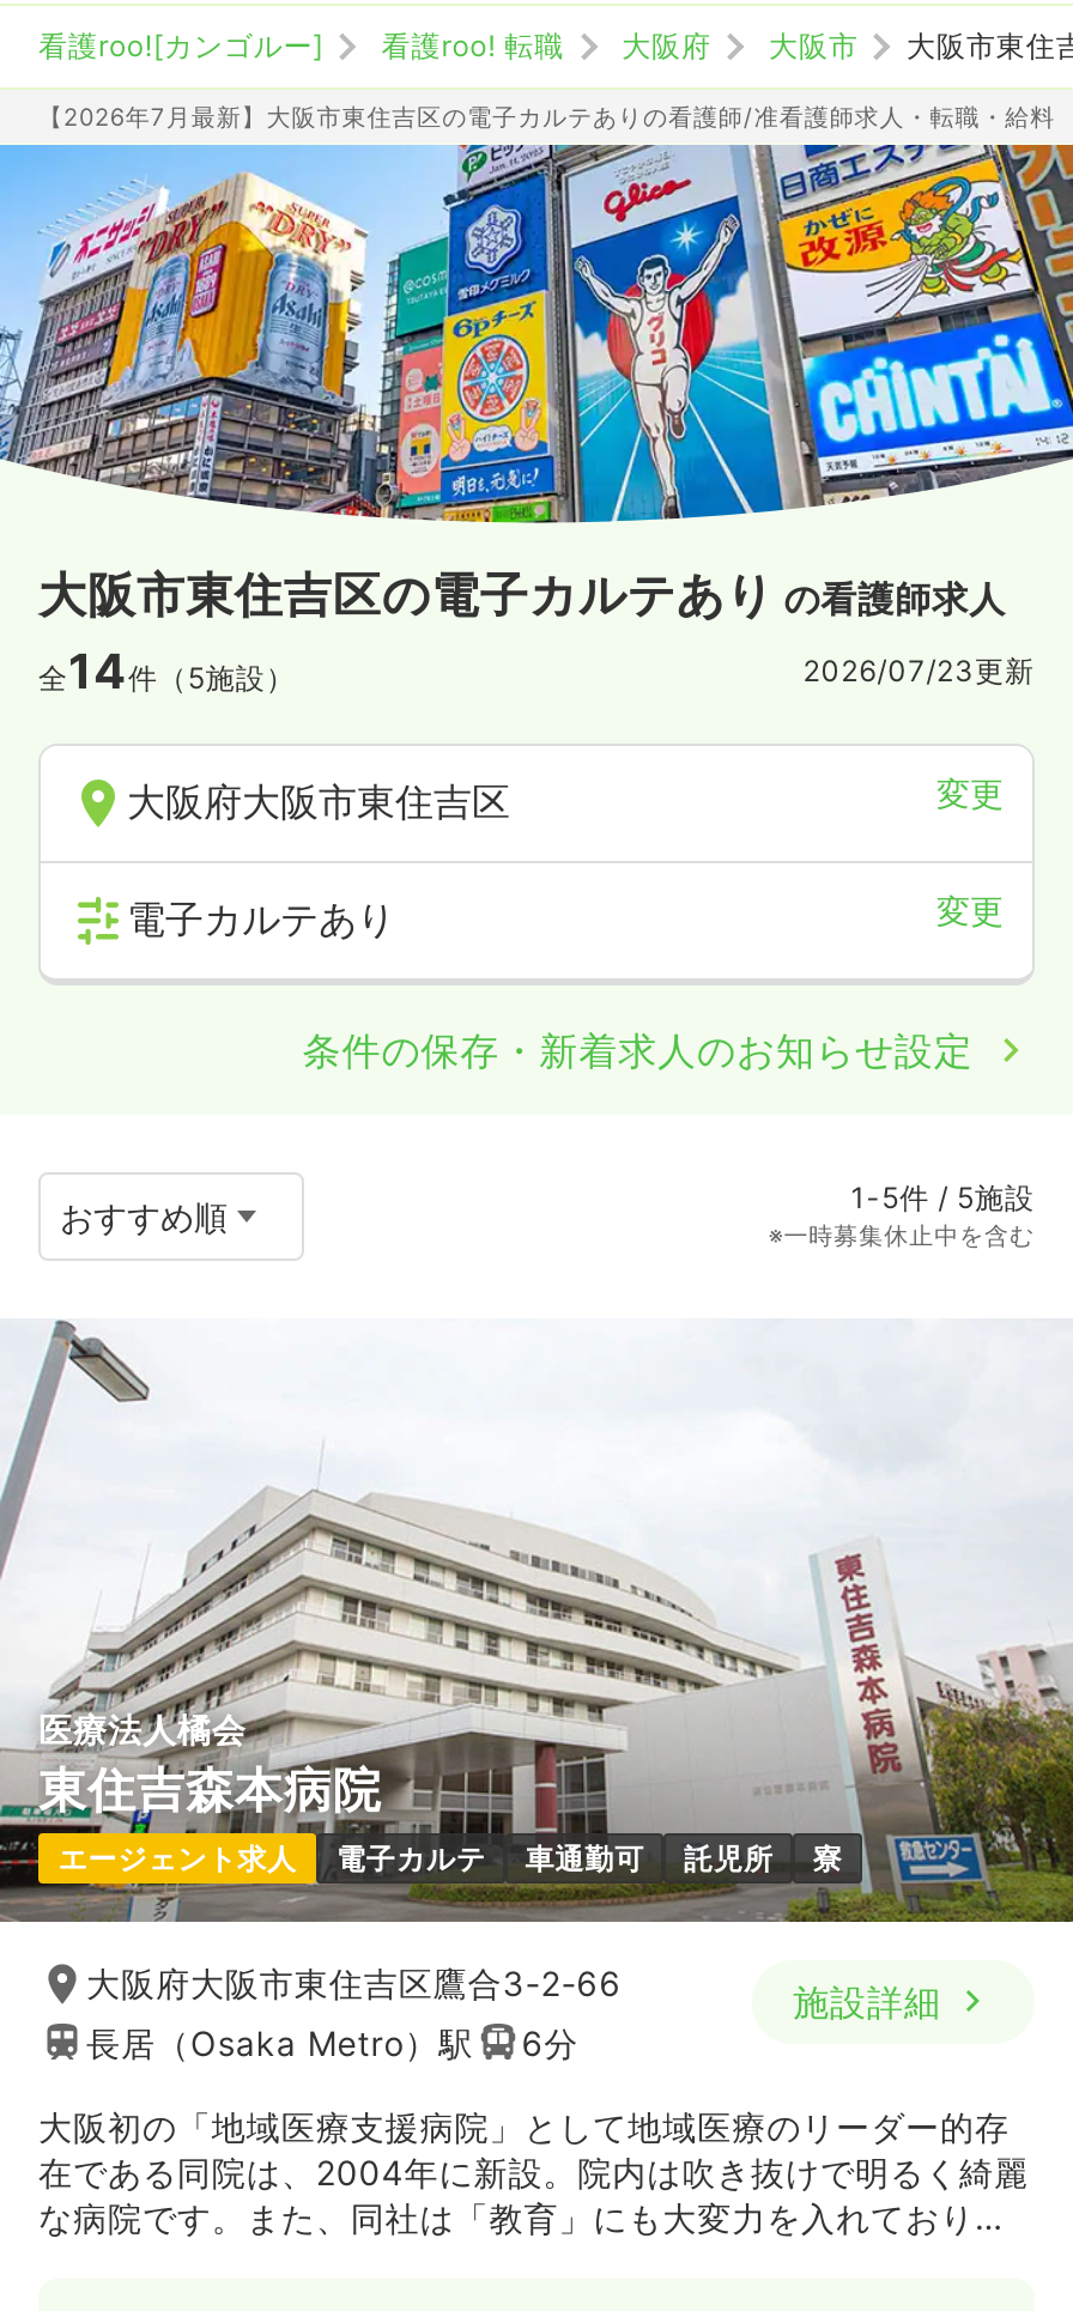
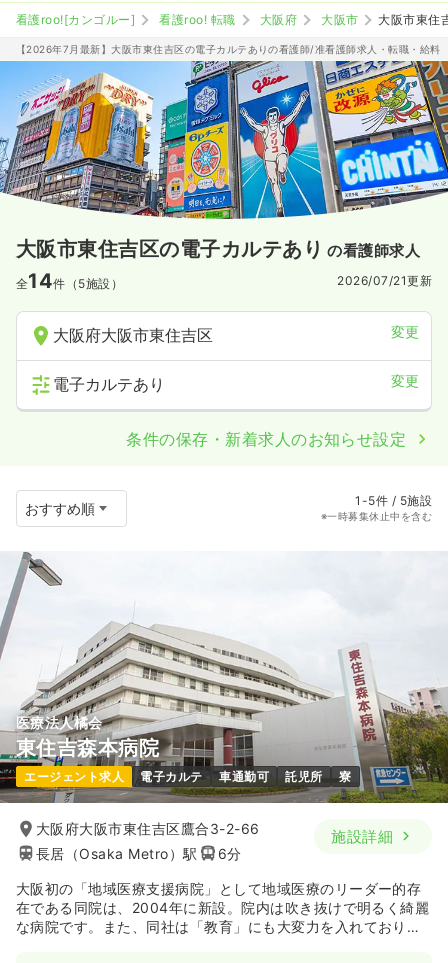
[803,652,1035,688] 2026/07/23更新 -> [337,273,432,288] 2026/07/21更新

